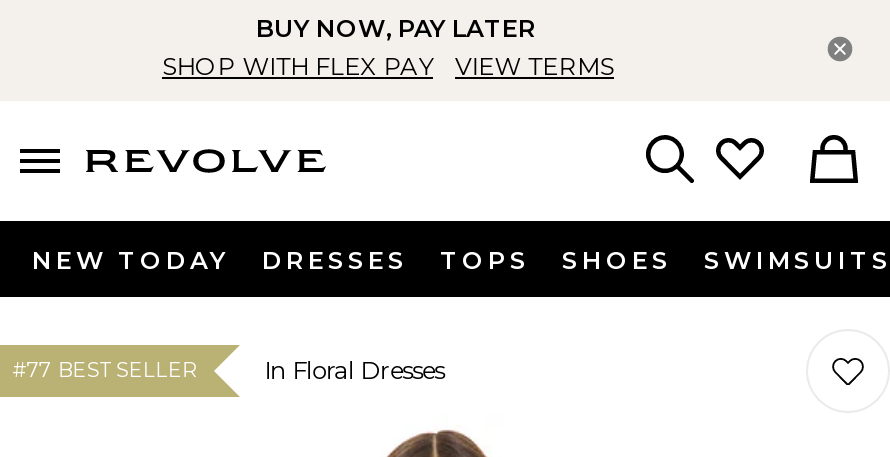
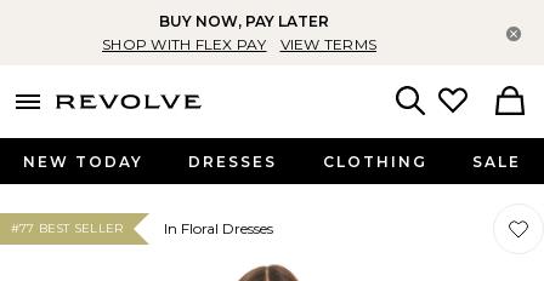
[440,245,890,275] TOPS | SHOES | SWIMSUITS -> [323,153,521,171] CLOTHING | SALE

